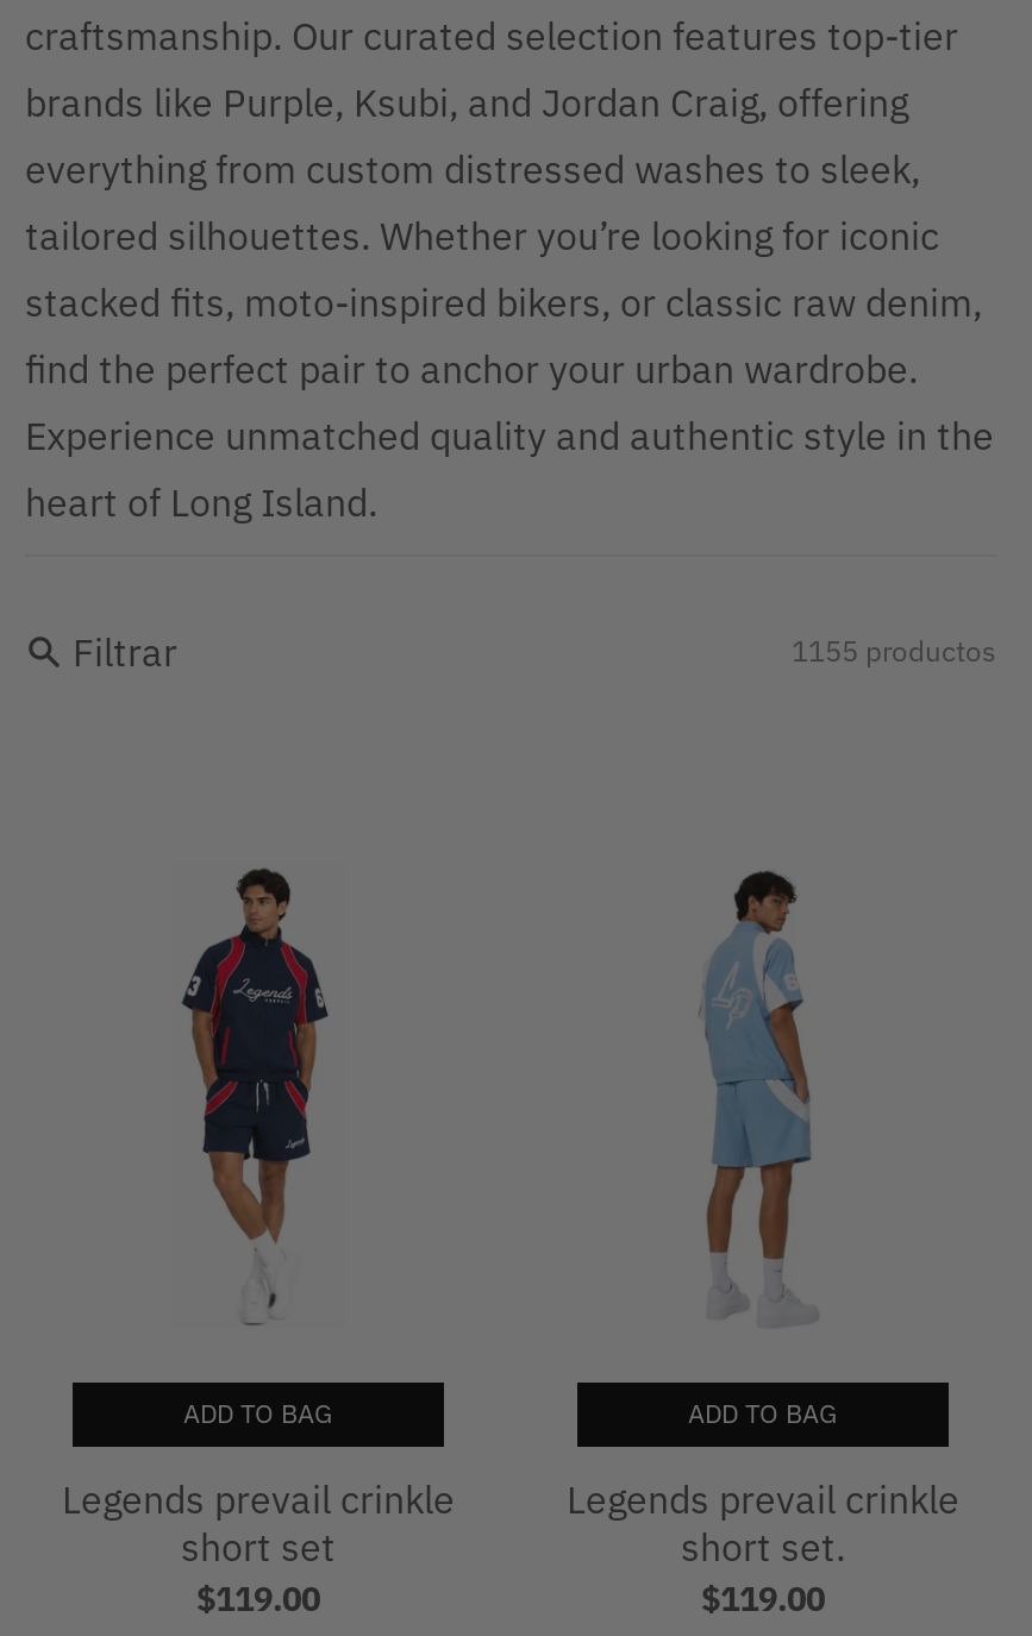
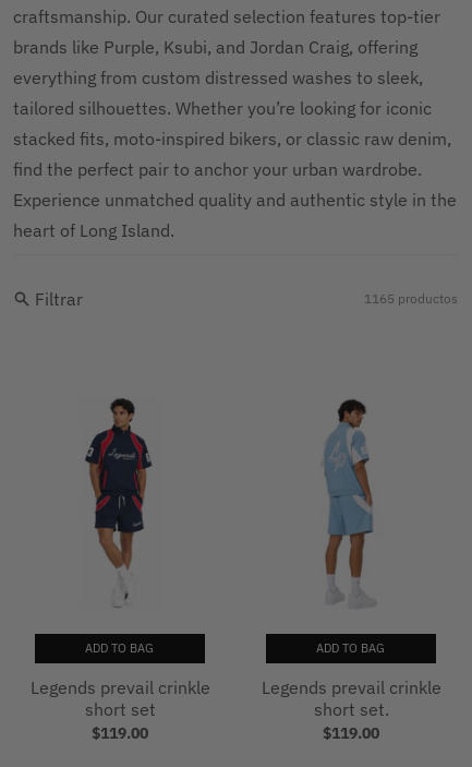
[792,633,996,669] 1155 productos -> [364,290,458,307] 1165 productos

